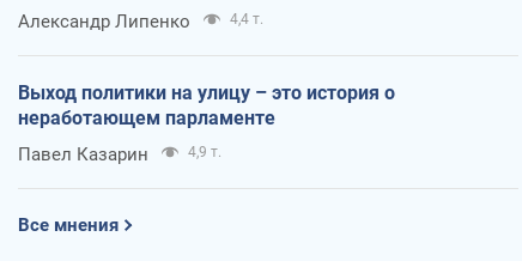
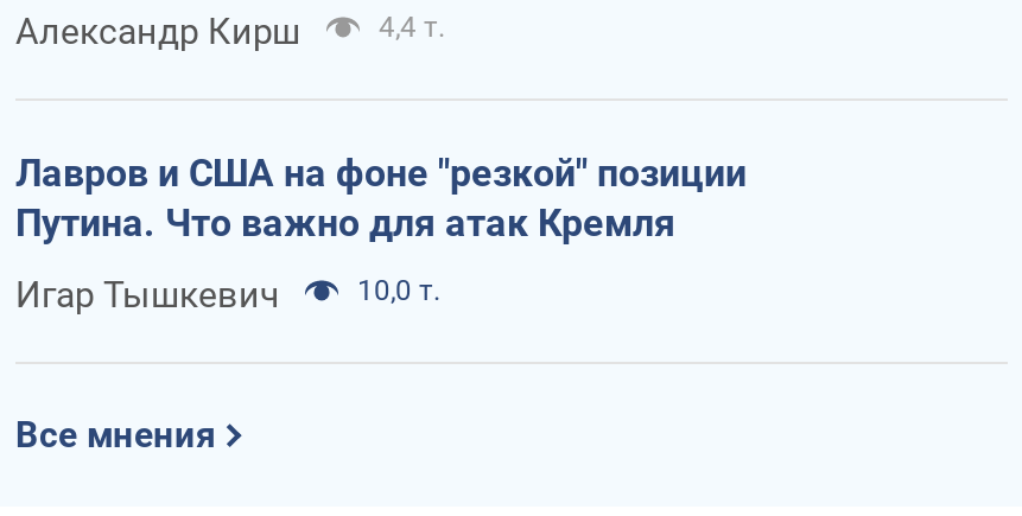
[18,11,190,32] Александр Липенко -> [15,11,300,53] Александр Кирш
[18,81,395,129] Выход политики на улицу – это история о | неработающем парламенте -> [15,151,747,246] Лавров и США на фоне "резкой" позиции | Путина. Что важно для атак Кремля
[18,144,221,165] Павел Казарин | 4,9 т. -> [15,274,440,317] Игар Тышкевич | 10,0 т.

